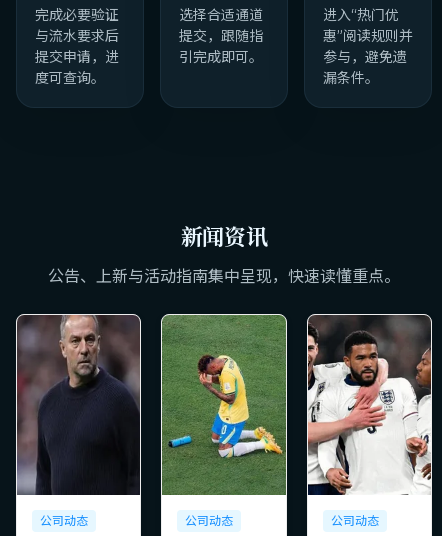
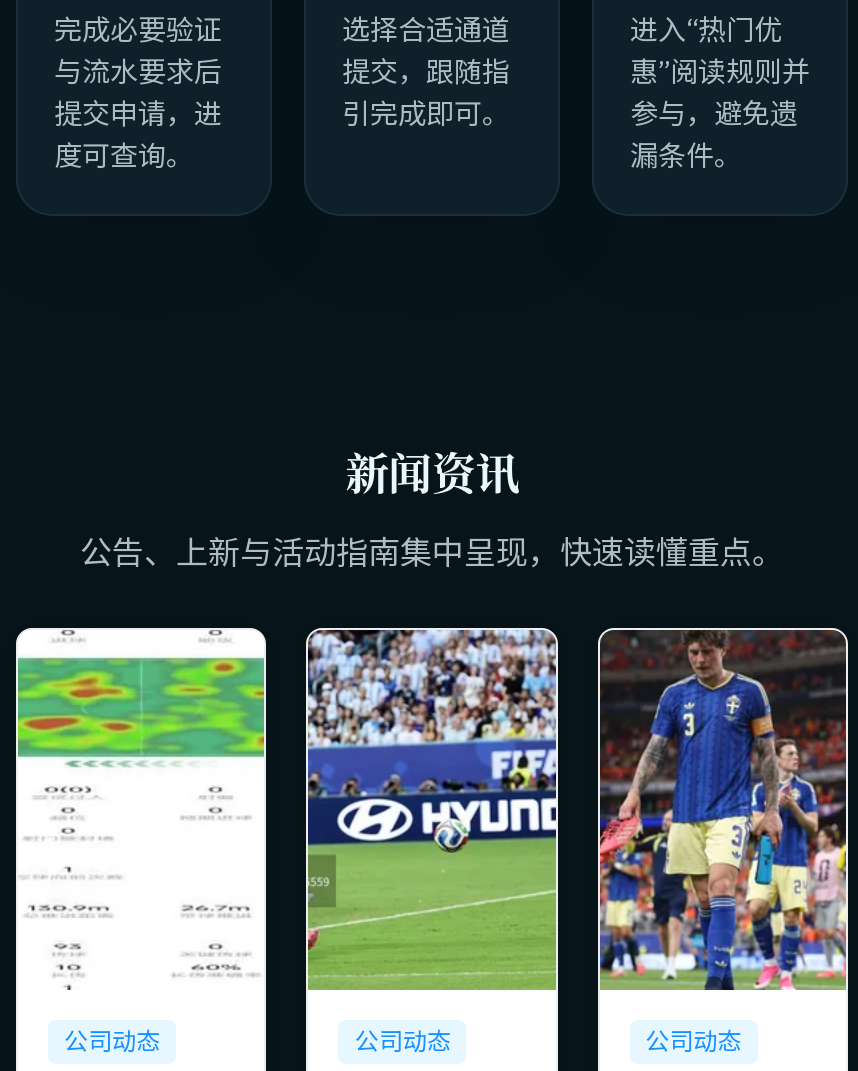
[16,314,141,496] [image] -> [16,628,266,990] [image]
[161,314,287,495] [image] -> [306,628,558,990] [image]
[307,316,432,496] [image] -> [598,634,848,992] [image]

